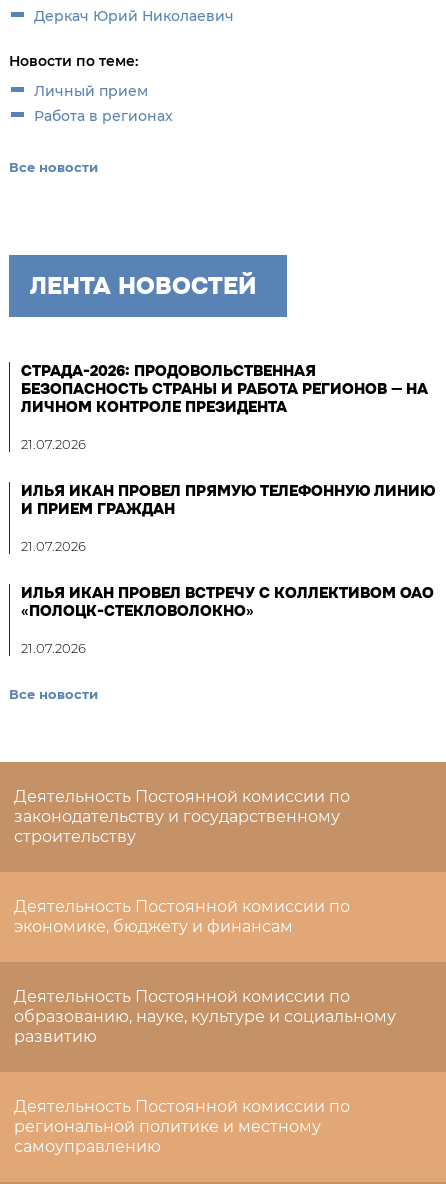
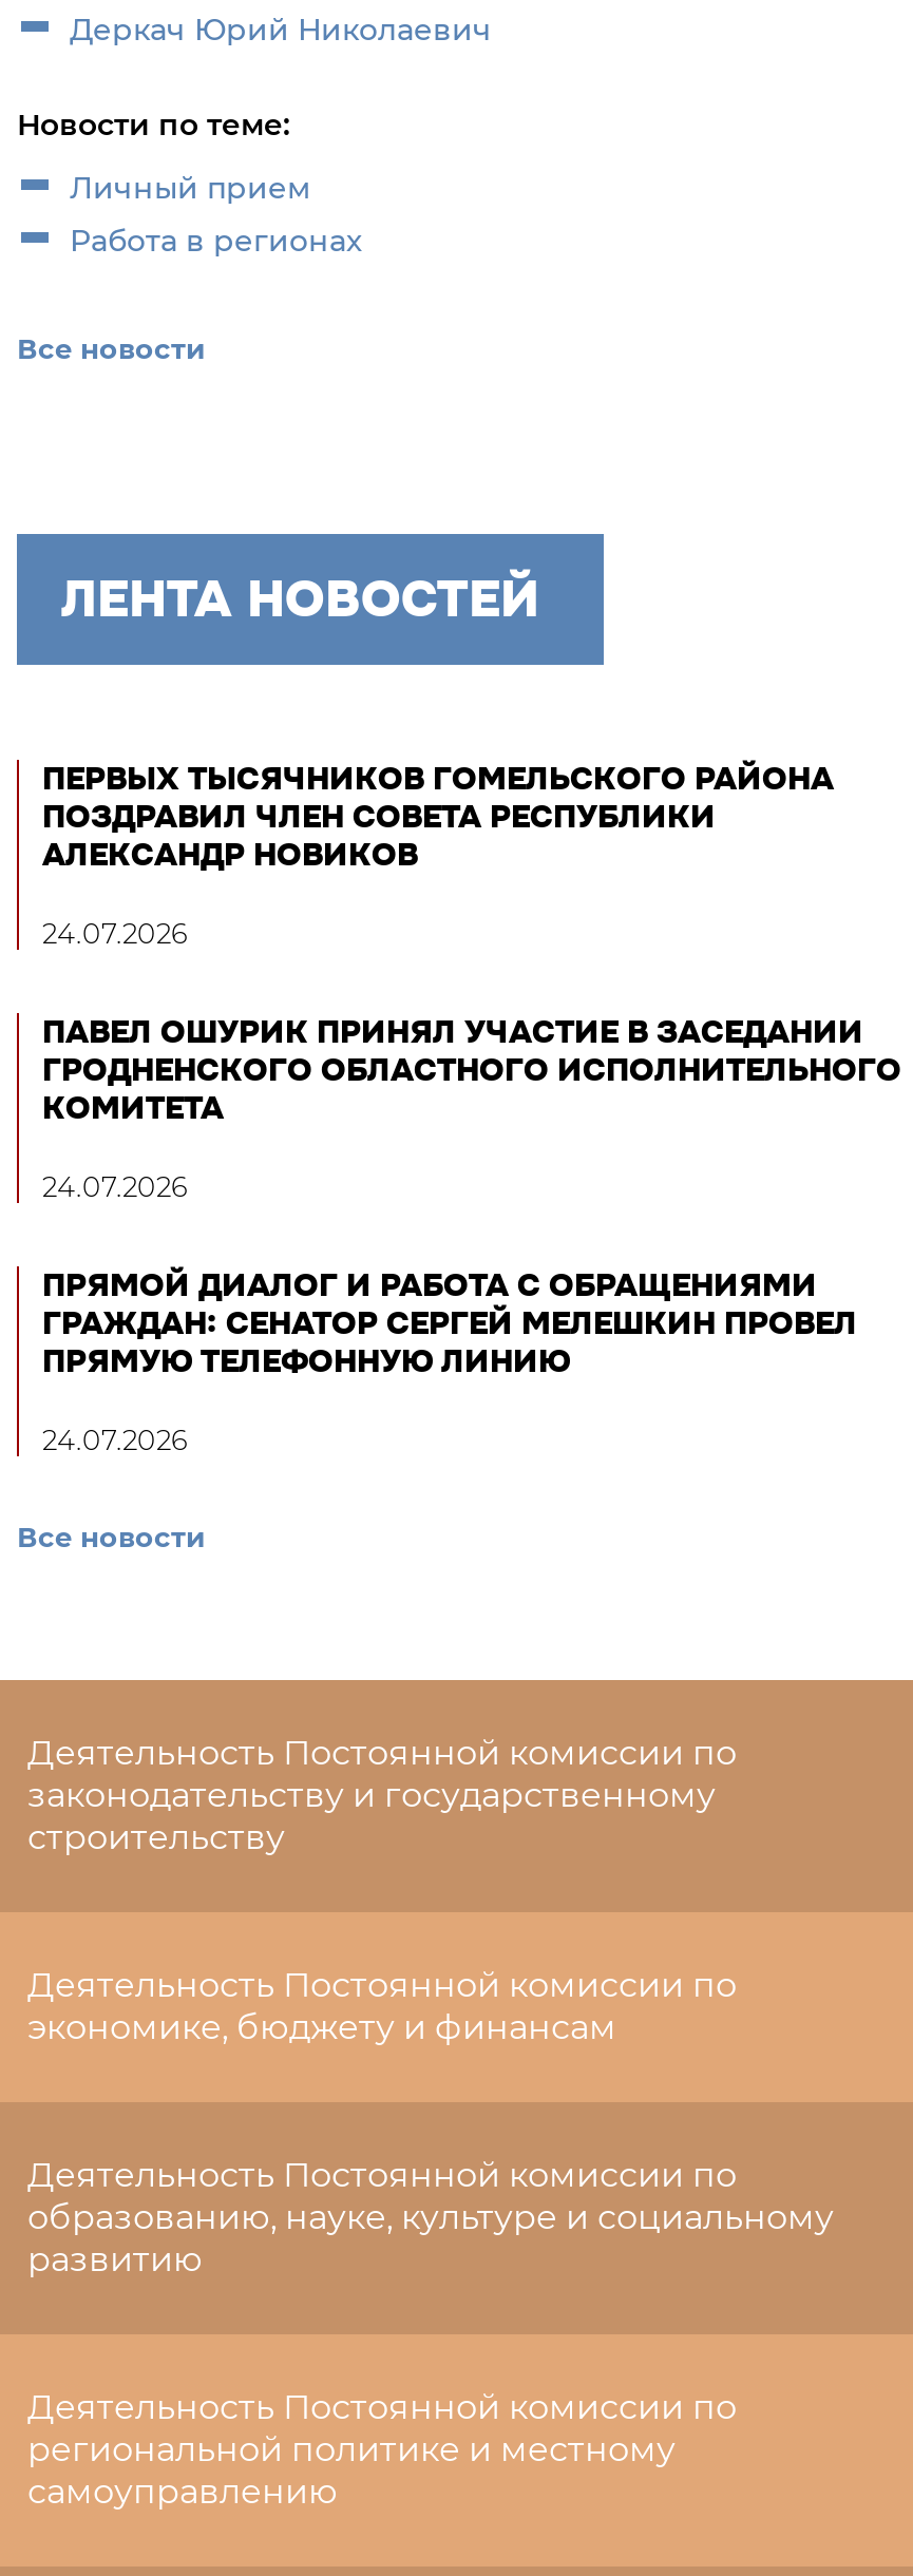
[21,361,428,417] СТРАДА-2026: ПРОДОВОЛЬСТВЕННАЯ | БЕЗОПАСНОСТЬ СТРАНЫ И РАБОТА РЕГИОНОВ — НА | ЛИЧНОМ КОНТРОЛЕ ПРЕЗИДЕНТА -> [42,758,834,876] ПЕРВЫХ ТЫСЯЧНИКОВ ГОМЕЛЬСКОГО РАЙОНА | ПОЗДРАВИЛ ЧЛЕН СОВЕТА РЕСПУБЛИКИ | АЛЕКСАНДР НОВИКОВ
[21,436,86,452] 21.07.2026 -> [42,916,188,950] 24.07.2026
[21,481,435,519] ИЛЬЯ ИКАН ПРОВЕЛ ПРЯМУЮ ТЕЛЕФОННУЮ ЛИНИЮ | И ПРИЕМ ГРАЖДАН -> [42,1011,901,1129] ПАВЕЛ ОШУРИК ПРИНЯЛ УЧАСТИЕ В ЗАСЕДАНИИ | ГРОДНЕНСКОГО ОБЛАСТНОГО ИСПОЛНИТЕЛЬНОГО | КОМИТЕТА
[21,538,86,554] 21.07.2026 -> [42,1169,188,1203] 24.07.2026
[21,583,434,621] ИЛЬЯ ИКАН ПРОВЕЛ ВСТРЕЧУ С КОЛЛЕКТИВОМ ОАО | «ПОЛОЦК-СТЕКЛОВОЛОКНО» -> [42,1264,857,1382] ПРЯМОЙ ДИАЛОГ И РАБОТА С ОБРАЩЕНИЯМИ | ГРАЖДАН: СЕНАТОР СЕРГЕЙ МЕЛЕШКИН ПРОВЕЛ | ПРЯМУЮ ТЕЛЕФОННУЮ ЛИНИЮ
[21,640,86,656] 21.07.2026 -> [42,1423,188,1456] 24.07.2026

